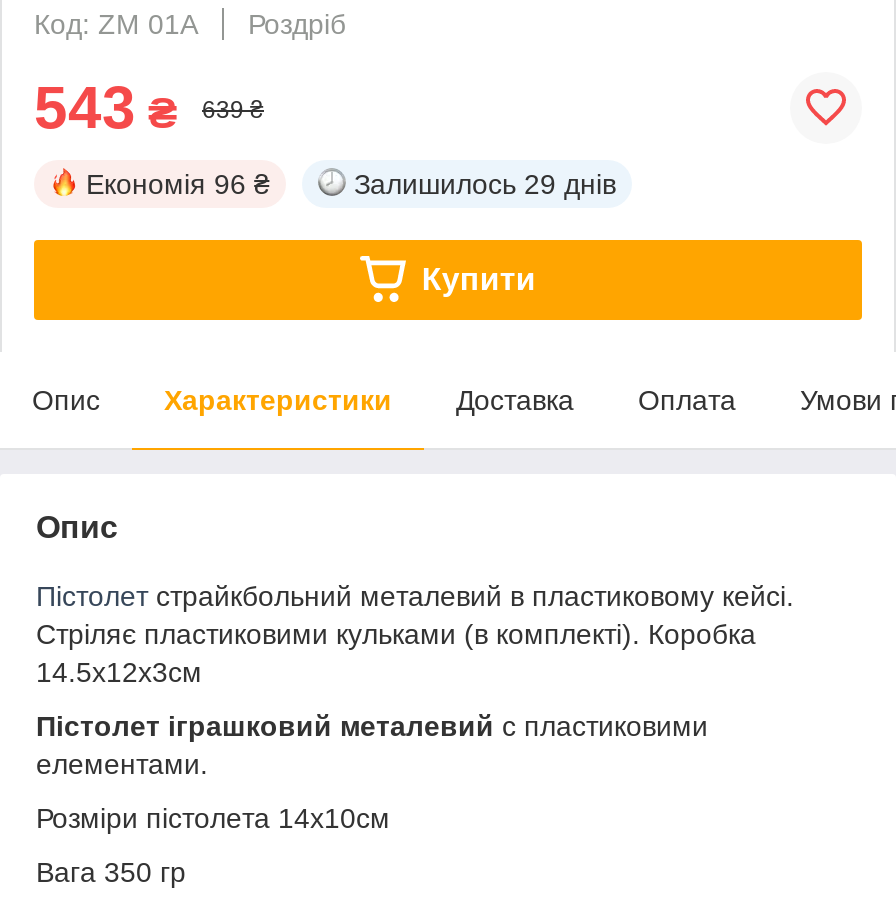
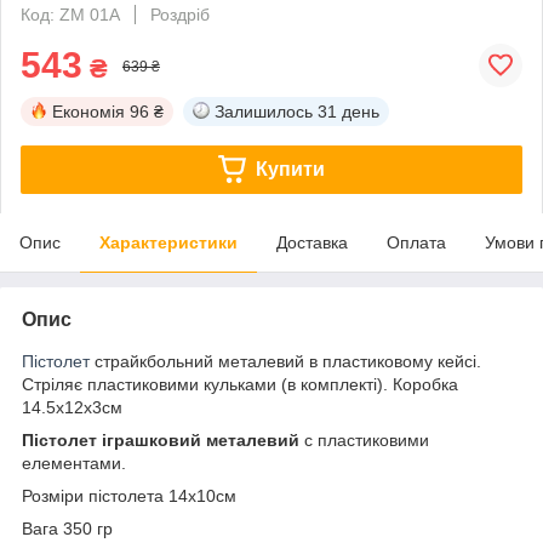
[354,168,616,200] Залишилось 29 днів -> [215,102,379,121] Залишилось 31 день

